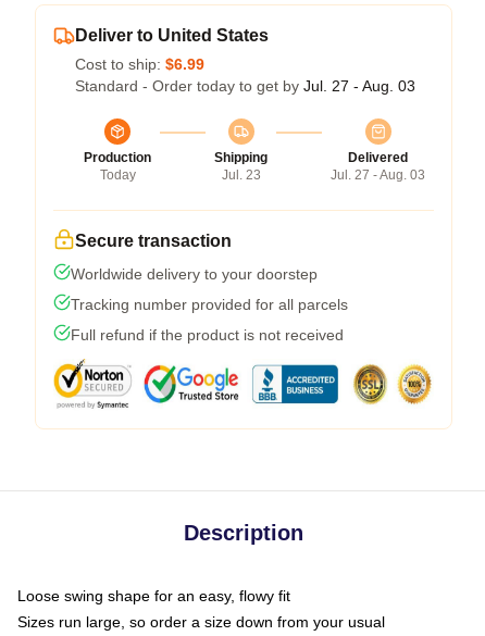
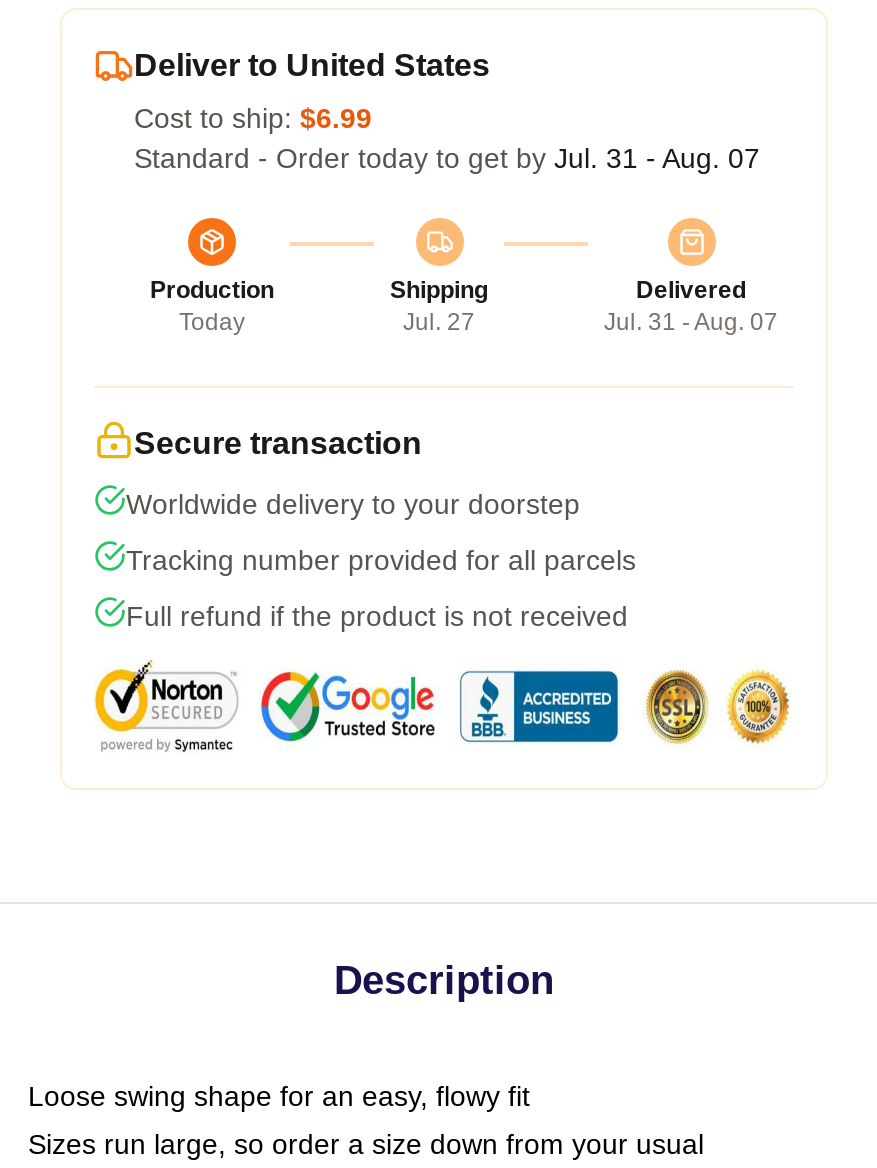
[75,77,415,94] Standard - Order today to get by Jul. 27 - Aug. 03 -> [134,141,760,173] Standard - Order today to get by Jul. 31 - Aug. 07
[221,167,260,182] Jul. 23 -> [403,307,475,335] Jul. 27
[331,167,425,182] Jul. 27 - Aug. 03 -> [604,307,778,335] Jul. 31 - Aug. 07

